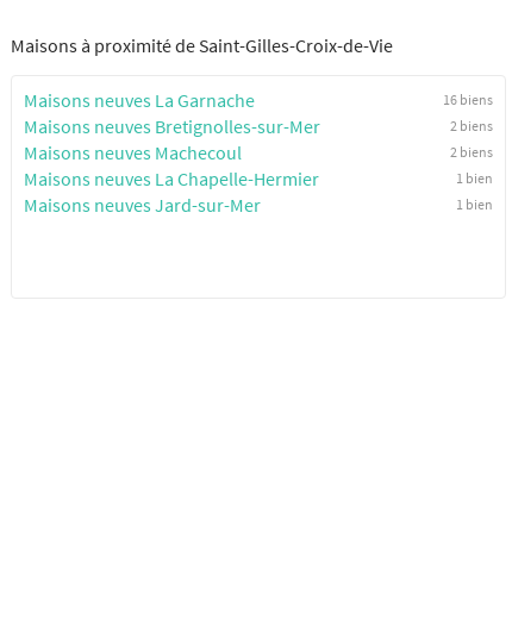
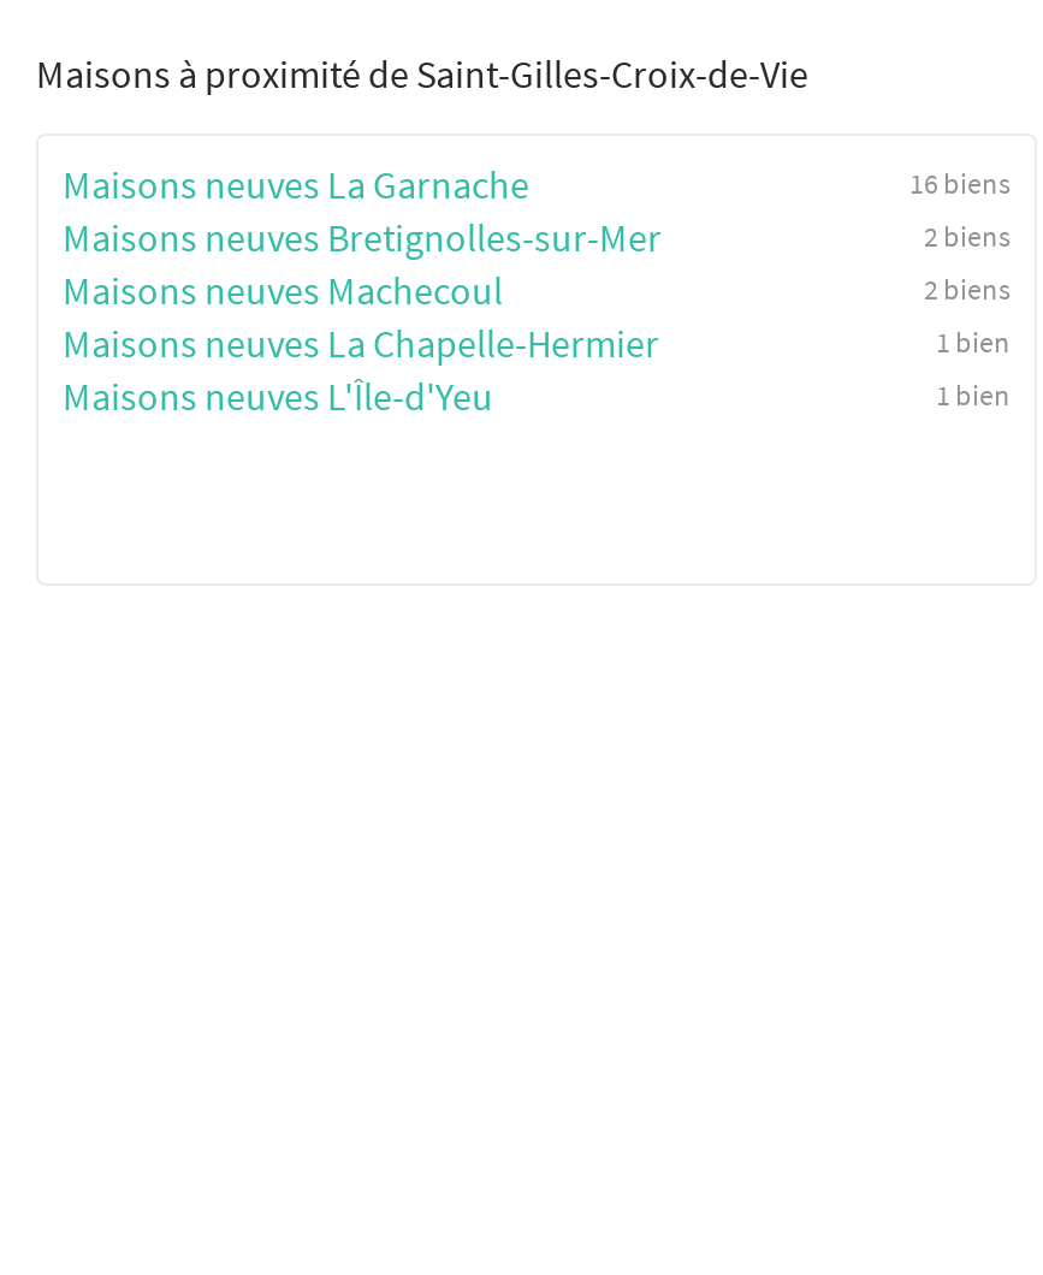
[24,193,261,217] Maisons neuves Jard-sur-Mer -> [63,372,493,421] Maisons neuves L'Île-d'Yeu

